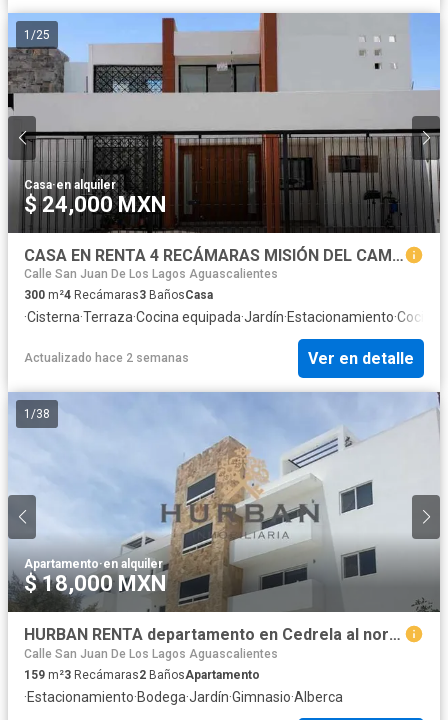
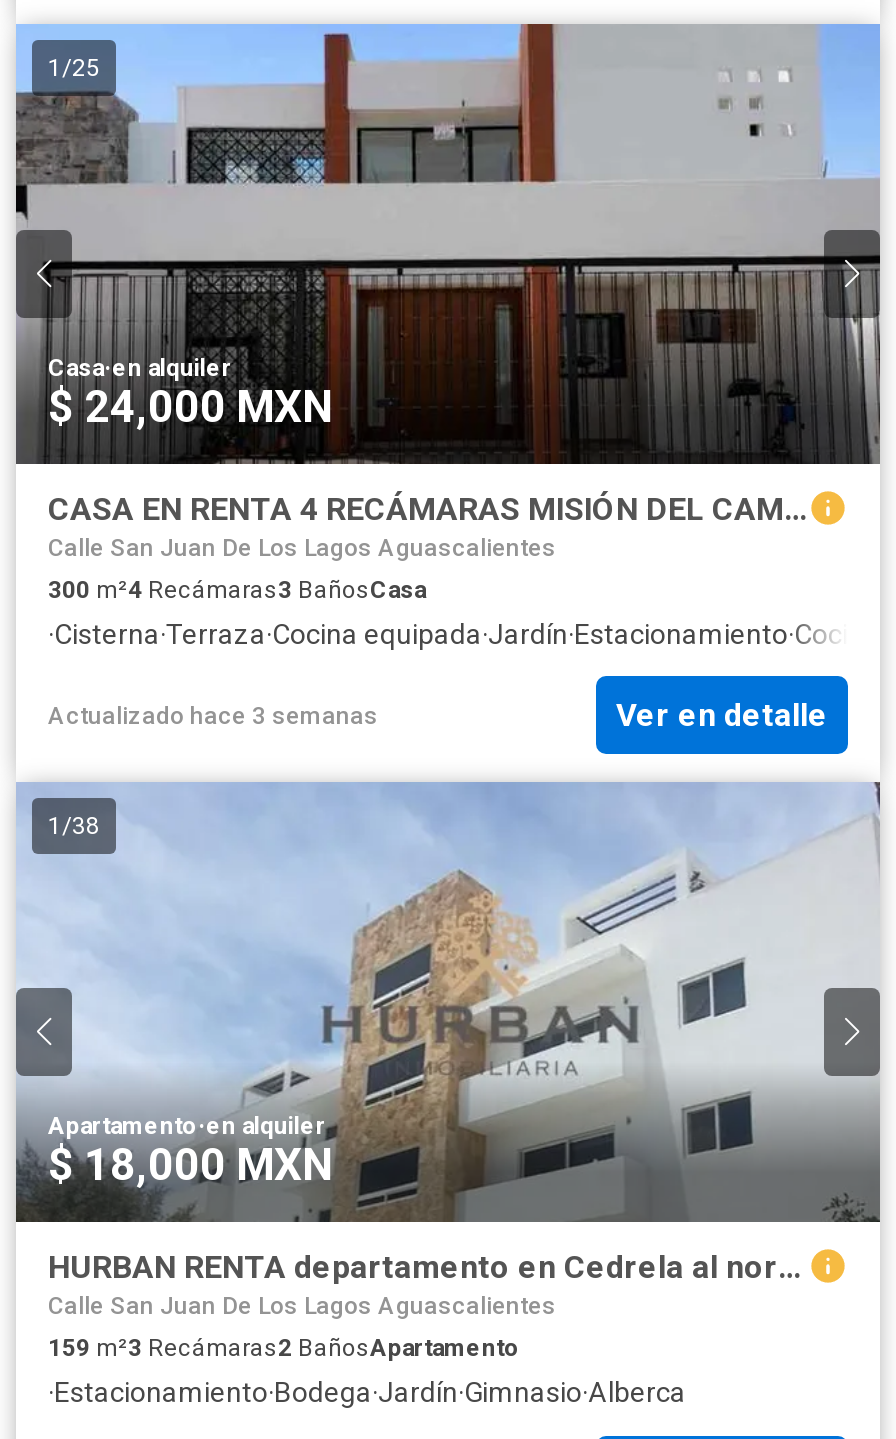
[24,351,189,365] Actualizado hace 2 semanas -> [48,702,378,730] Actualizado hace 3 semanas

